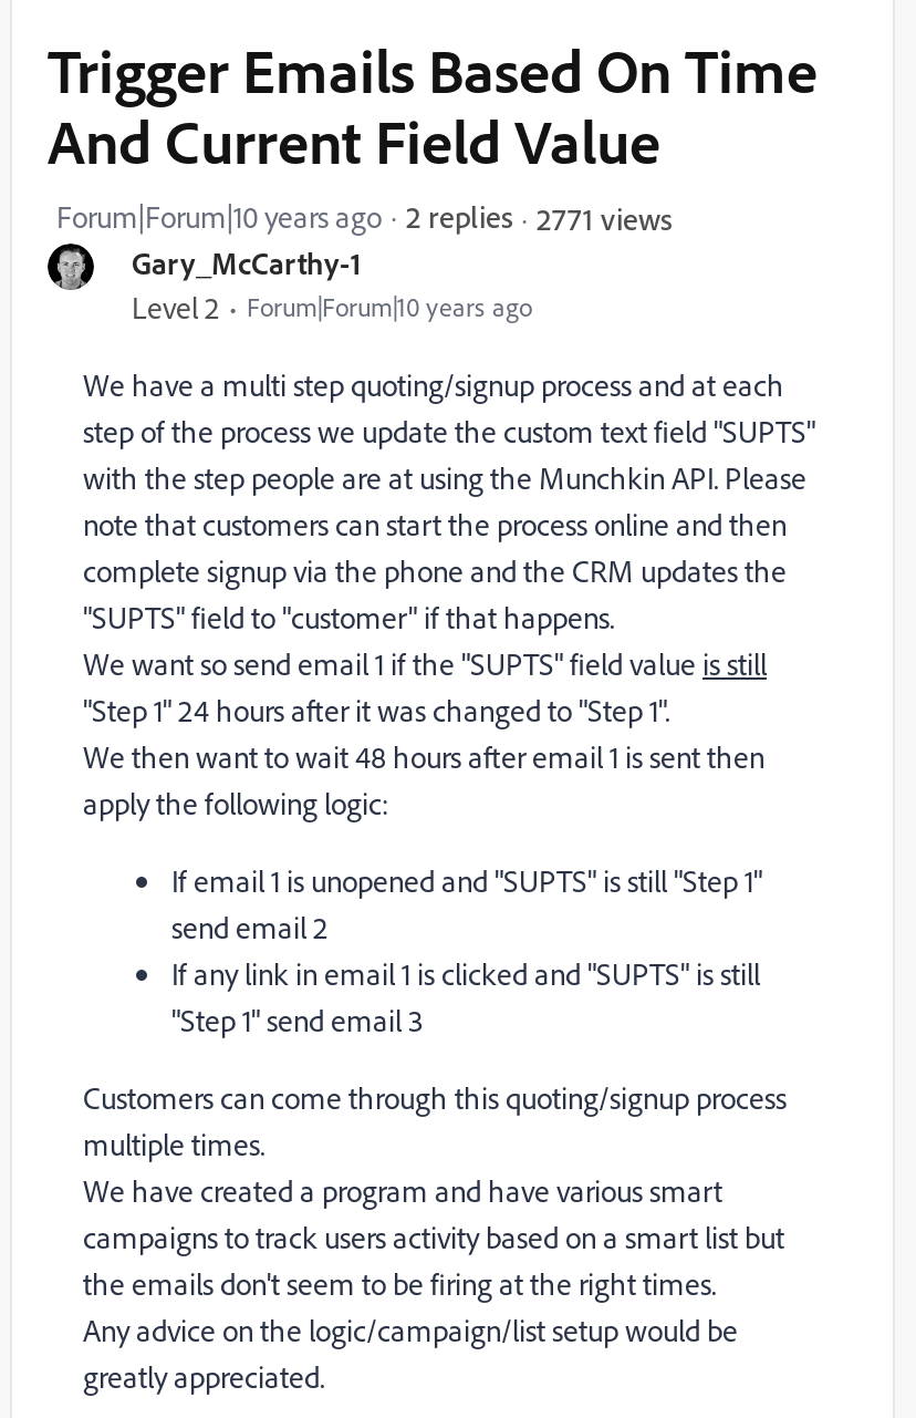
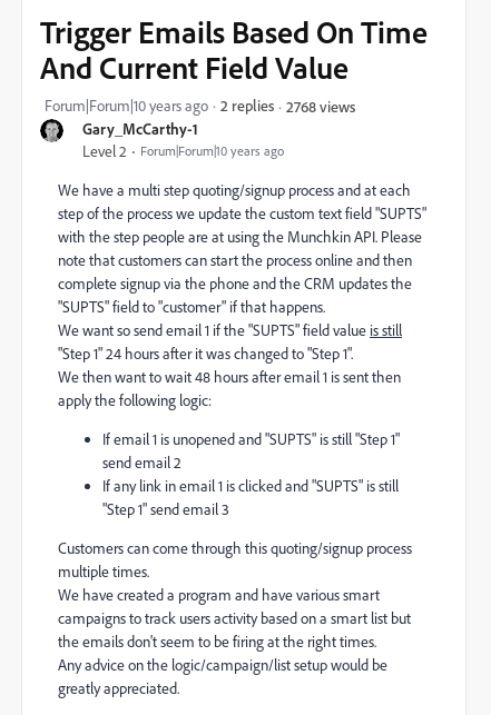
[537,198,672,236] 2771 views -> [286,96,355,115] 2768 views

